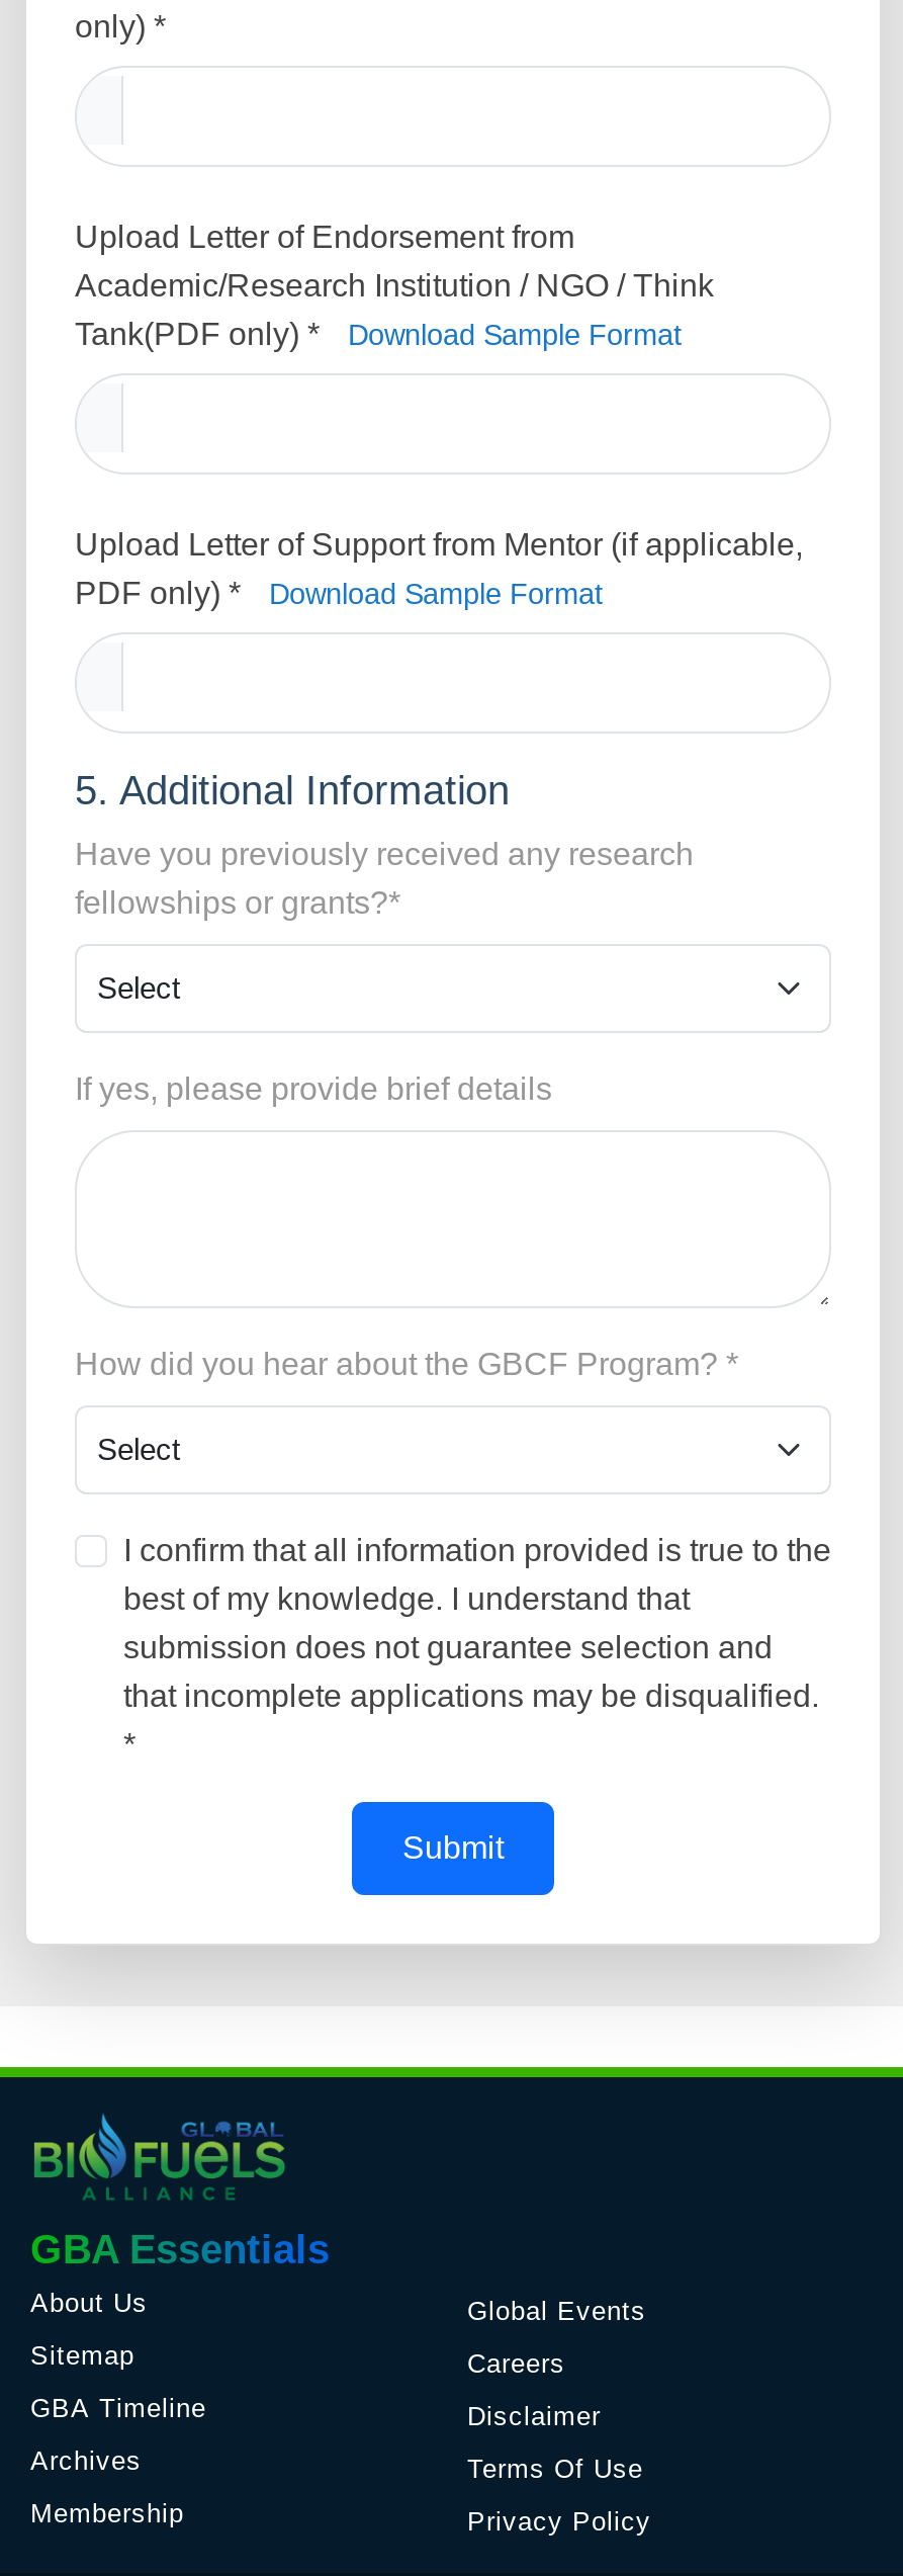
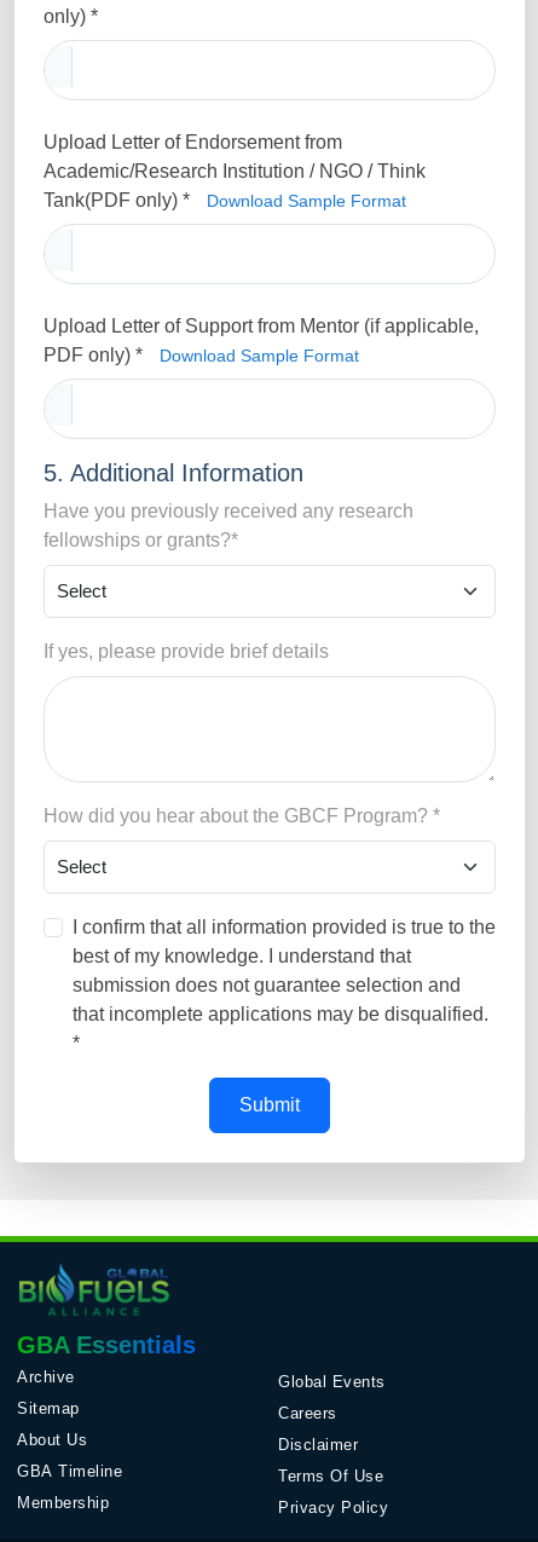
none -> [17,1368,74,1386] Archive
moved [30,2287,148,2318] -> [17,1430,87,1449]: About Us
moved [30,2392,206,2423] -> [17,1462,122,1480]: GBA Timeline
[30,2445,142,2475] Archives -> none

